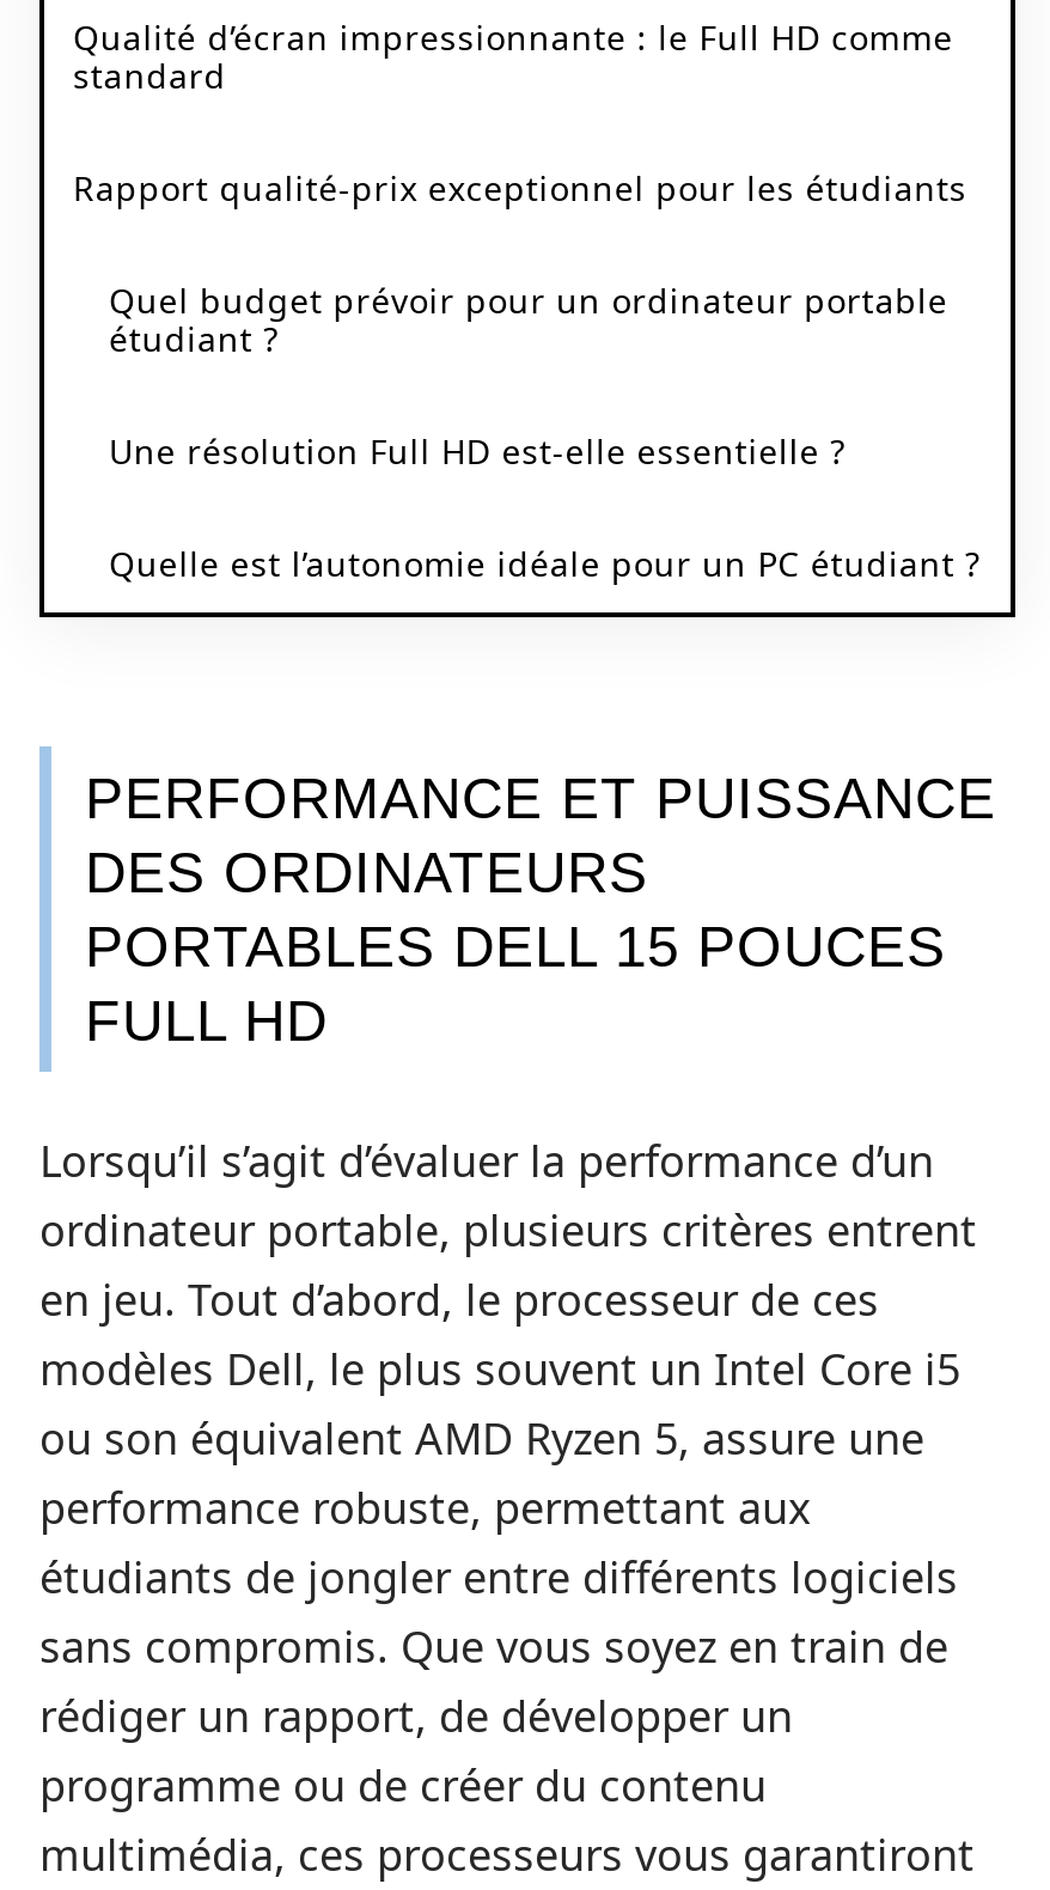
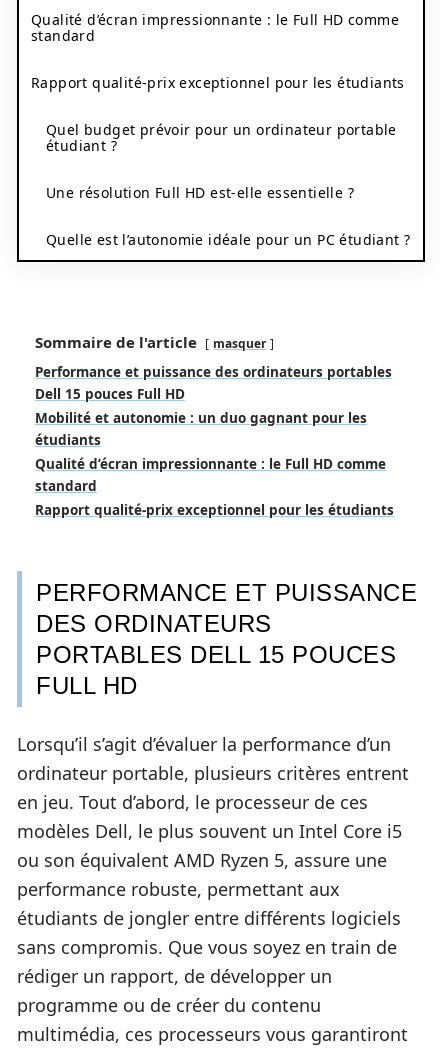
none -> [35,332,394,519] Sommaire de l'article | masquer | Performance et puissance des ordinateurs portables | Dell 15 pouces Full HD | Mobilité et autonomie : un duo gagnant pour les | étudiants | Qualité d’écran impressionnante : le Full HD comme | standard | Rapport qualité-prix exceptionnel pour les étudiants

